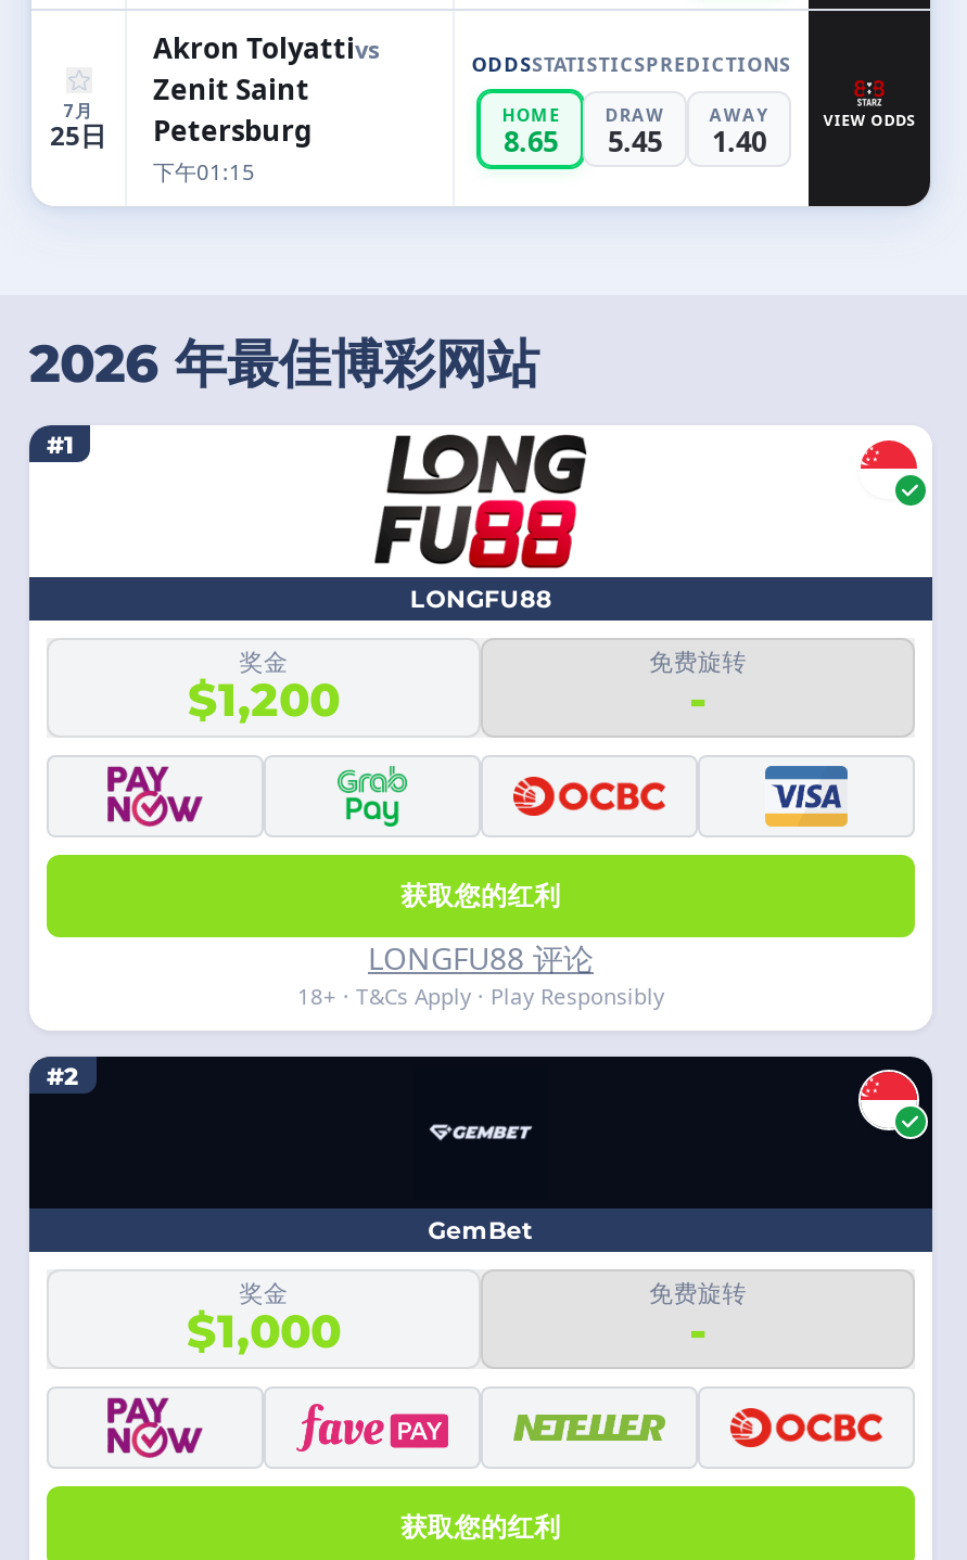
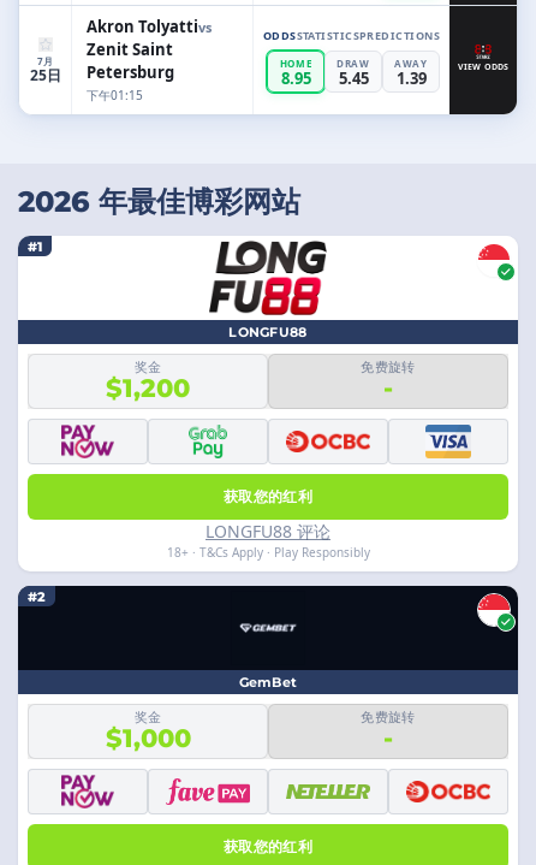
[504,122,558,161] 8.65 -> [281,67,311,89] 8.95
[712,122,766,161] 1.40 -> [396,67,426,89] 1.39

